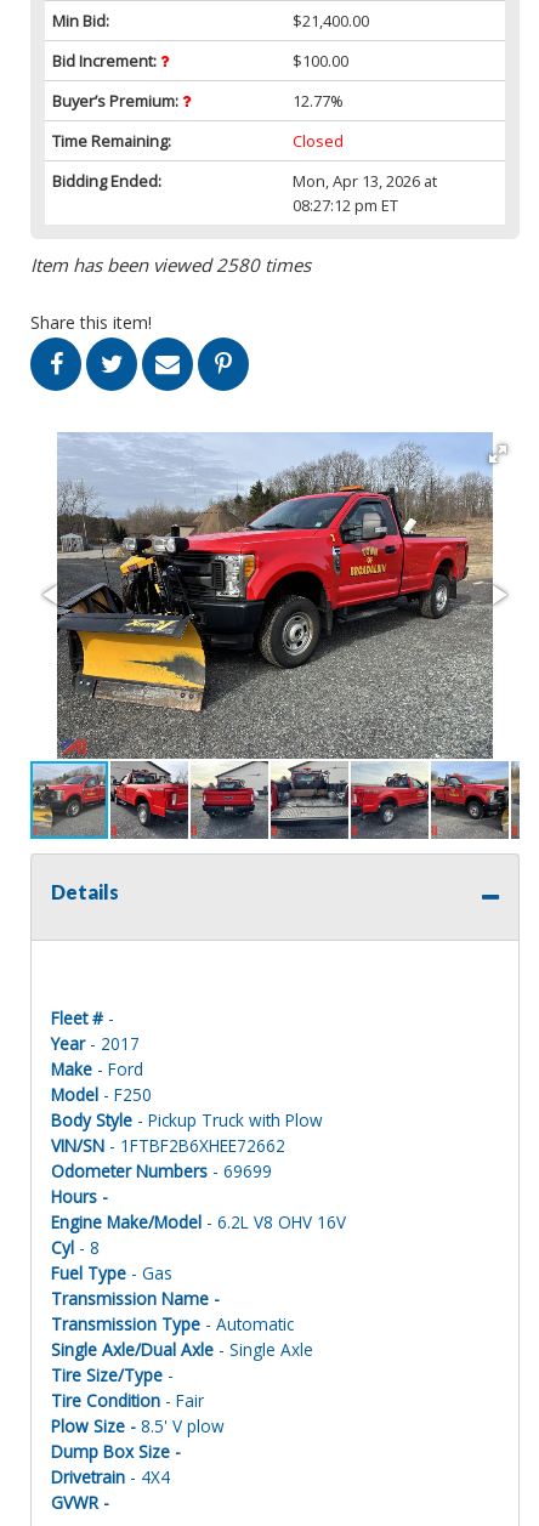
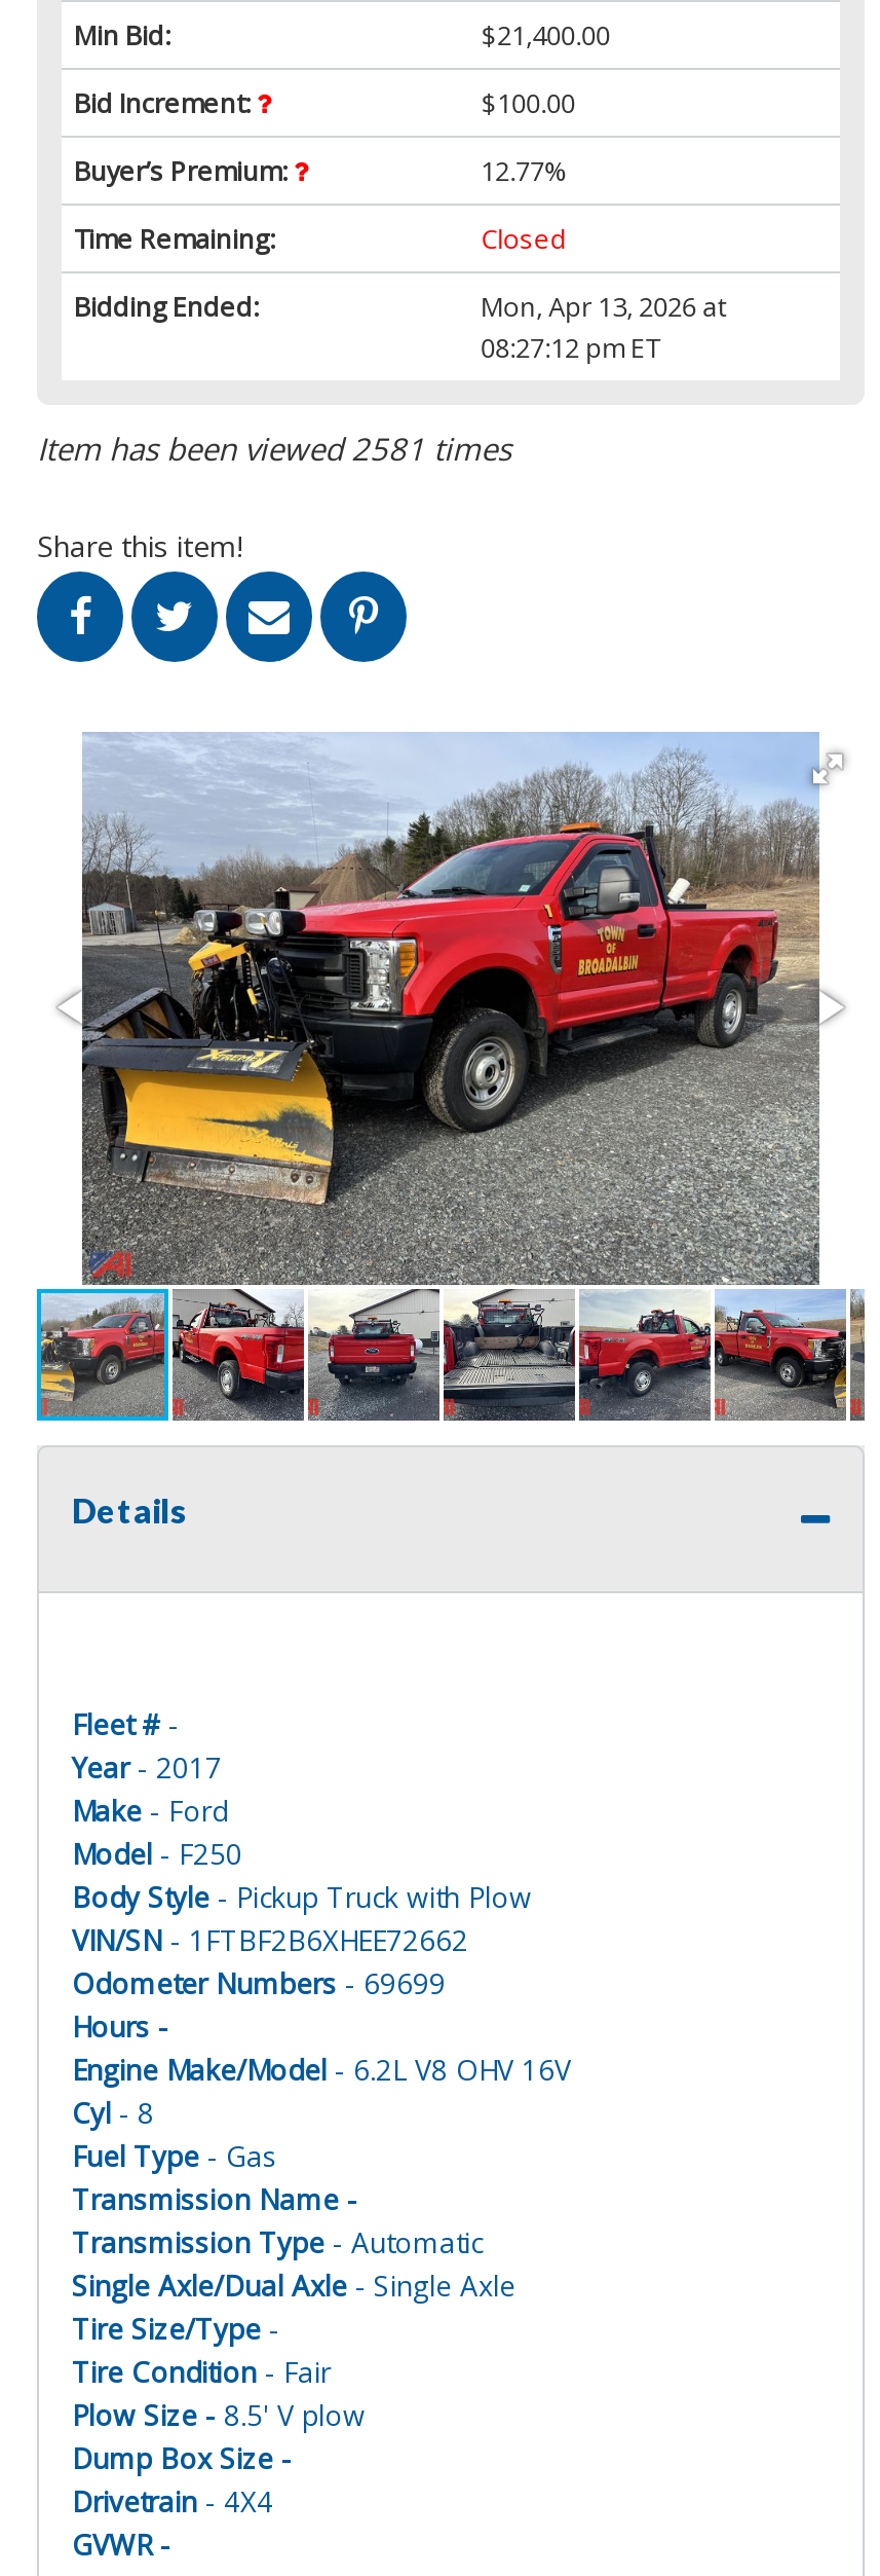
[30,252,311,277] Item has been viewed 2580 times -> [37,427,511,468] Item has been viewed 2581 times

